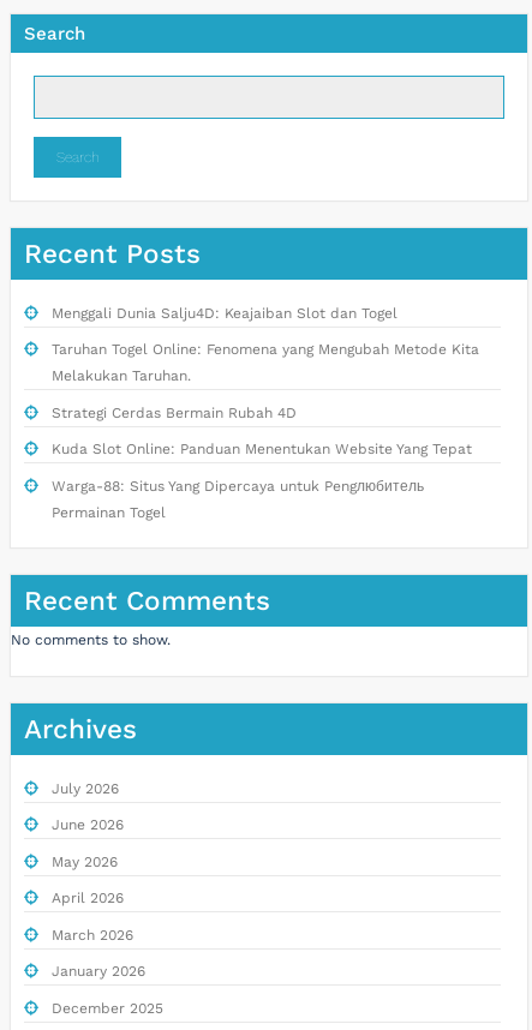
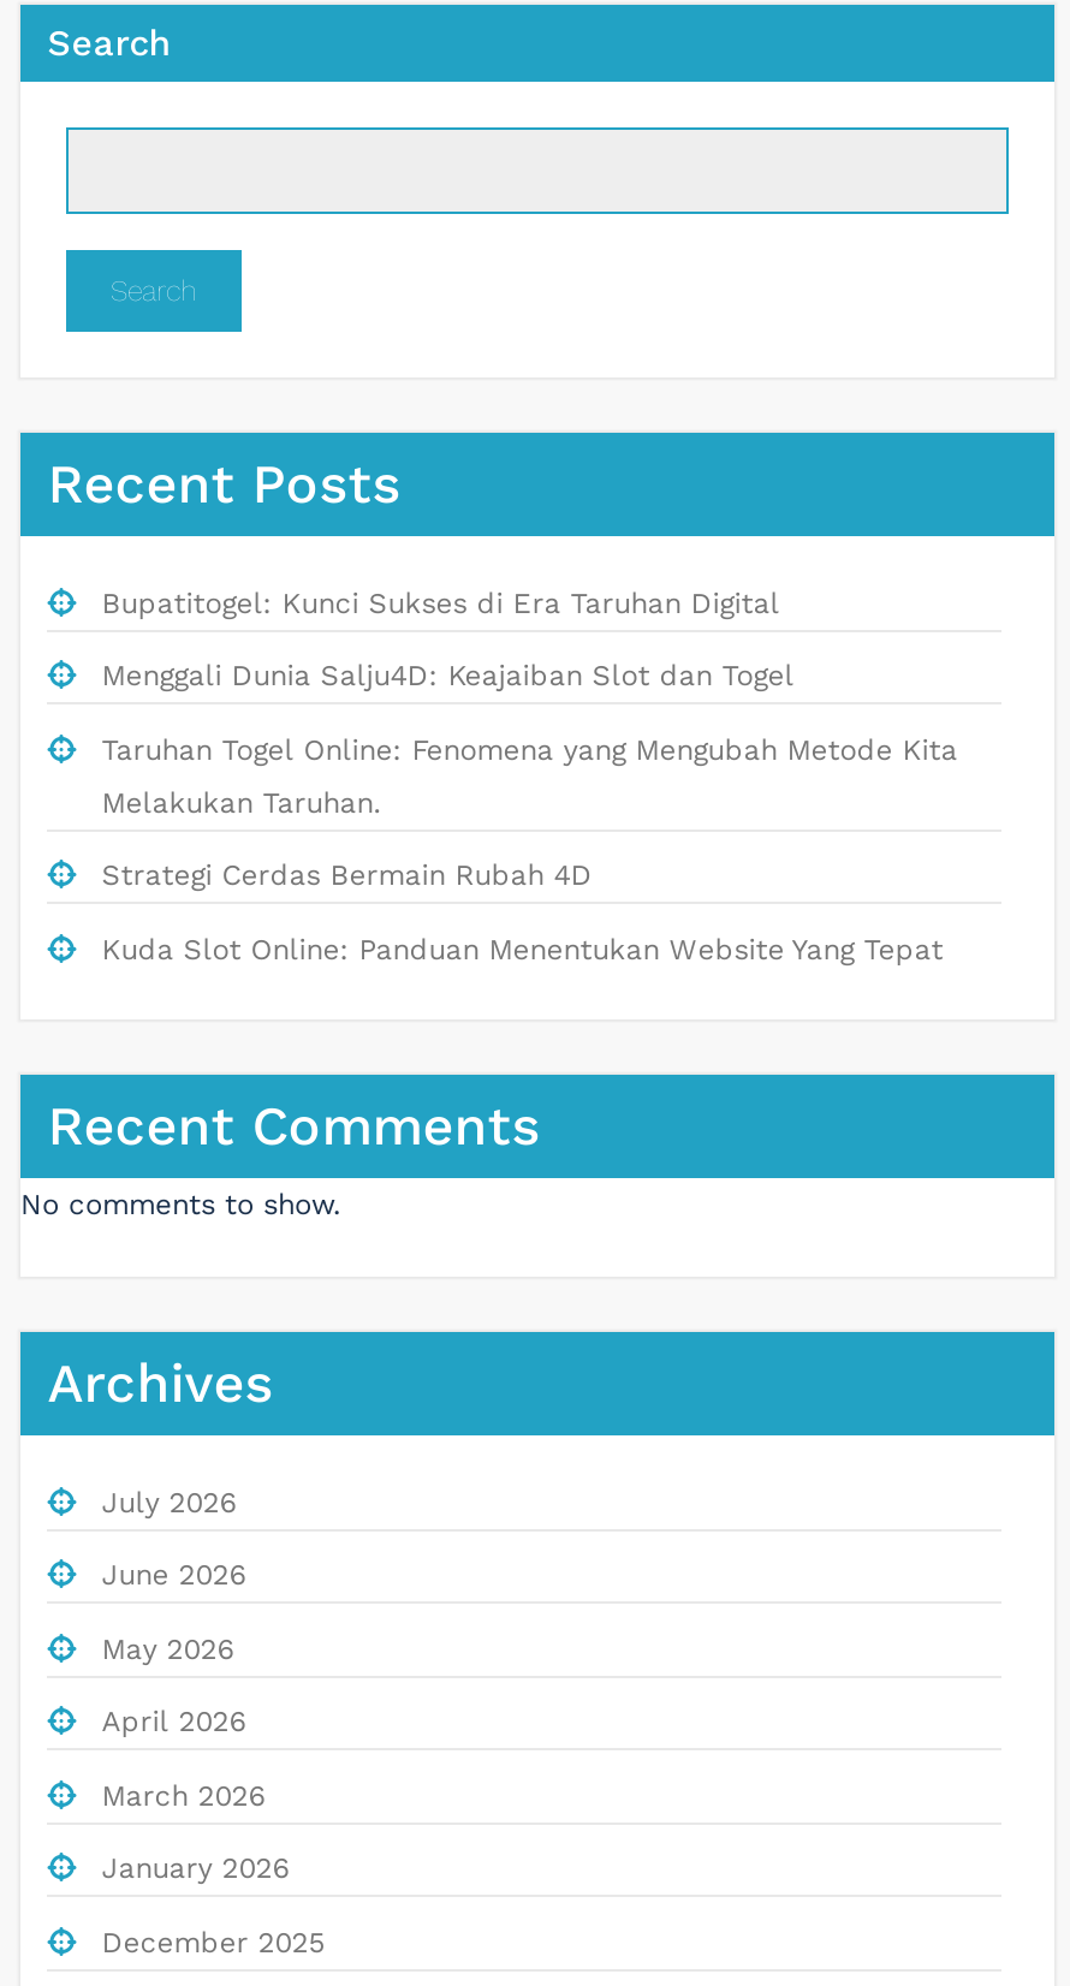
none -> [102,586,780,619] Bupatitogel: Kunci Sukses di Era Taruhan Digital
moved [51,304,479,457] -> [102,659,958,966]: Menggali Dunia Salju4D: Keajaiban Slot dan Togel | Taruhan Togel Online: Fenomena yang Mengubah Metode Kita | Melakukan Taruhan. | Strategi Cerdas Bermain Rubah 4D | Kuda Slot Online: Panduan Menentukan Website Yang Tepat
[51,477,424,521] Warga-88: Situs Yang Dipercaya untuk Pengлюбитель | Permainan Togel -> none

